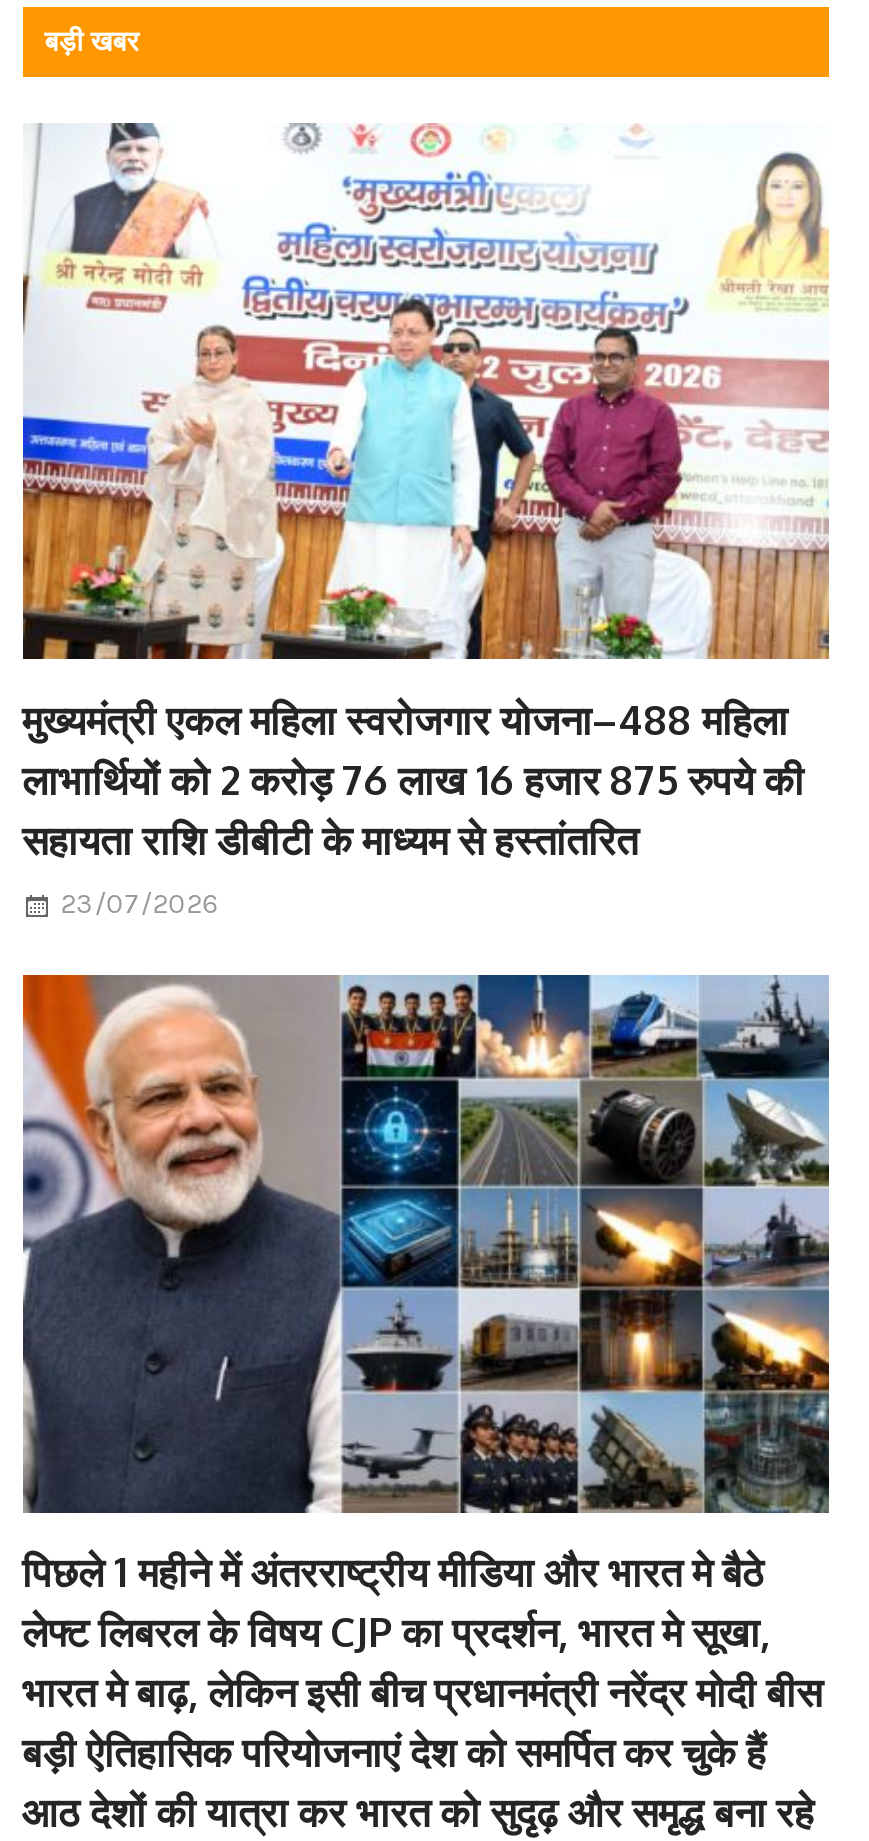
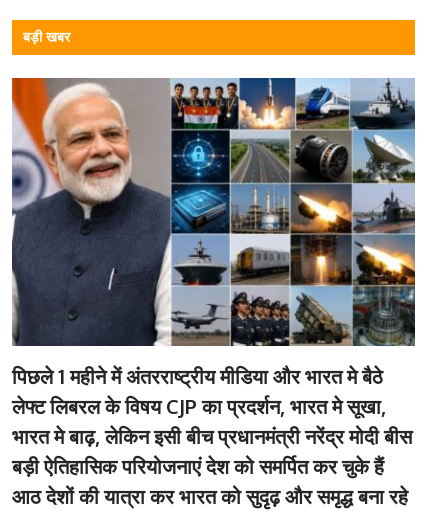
[21,123,831,922] [image] | मुख्यमंत्री एकल महिला स्वरोजगार योजना–488 महिला | लाभार्थियों को 2 करोड़ 76 लाख 16 हजार 875 रुपये की | सहायता राशि डीबीटी के माध्यम से हस्तांतरित | 23/07/2026 -> none

